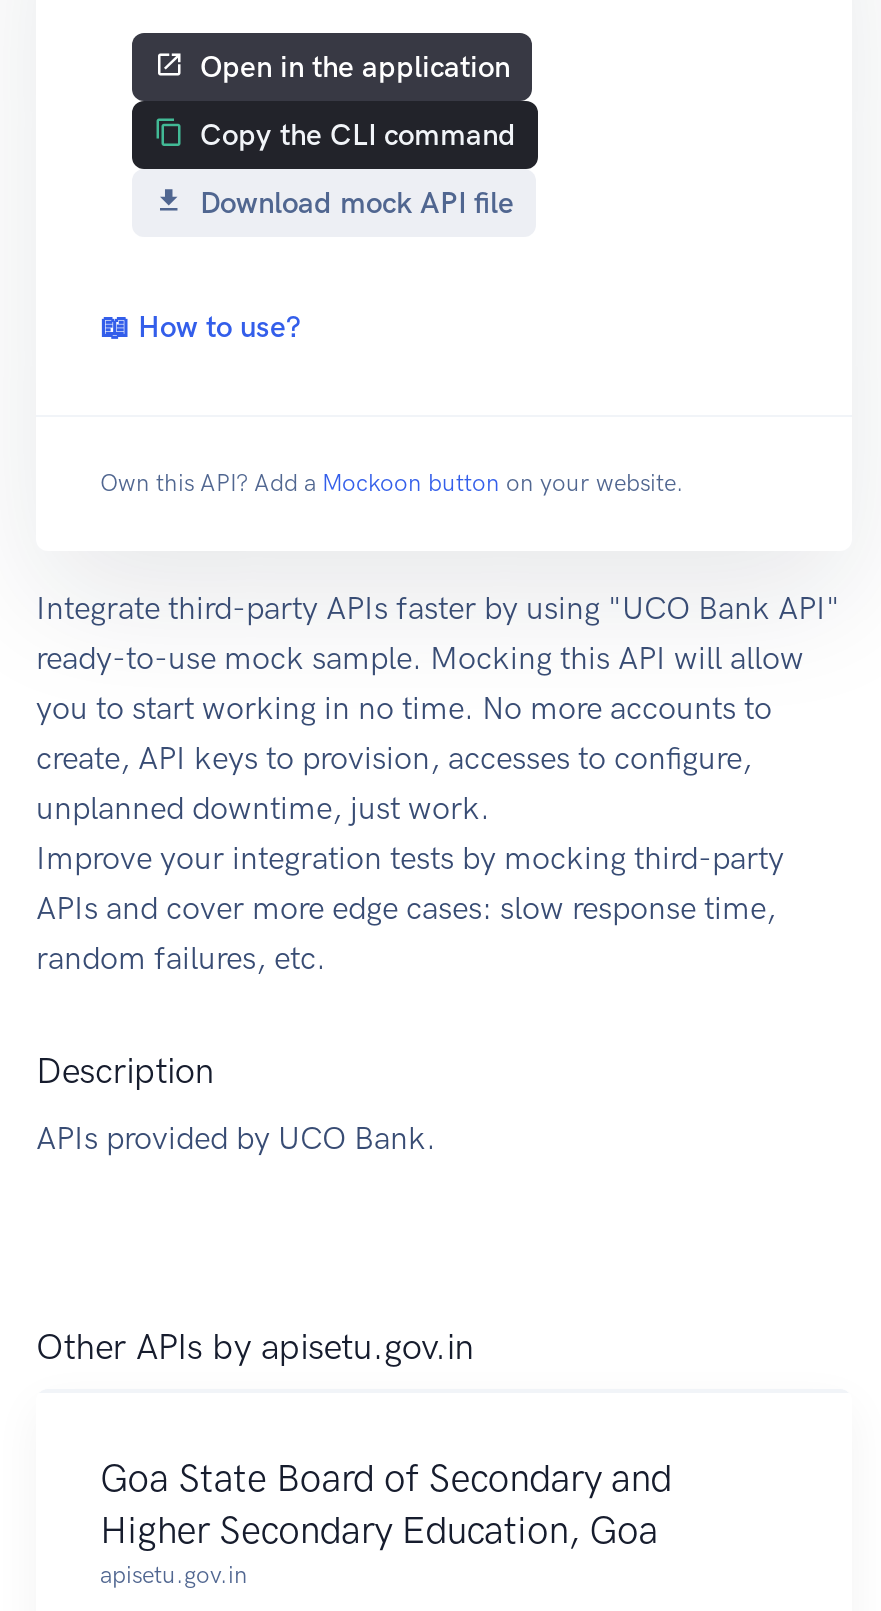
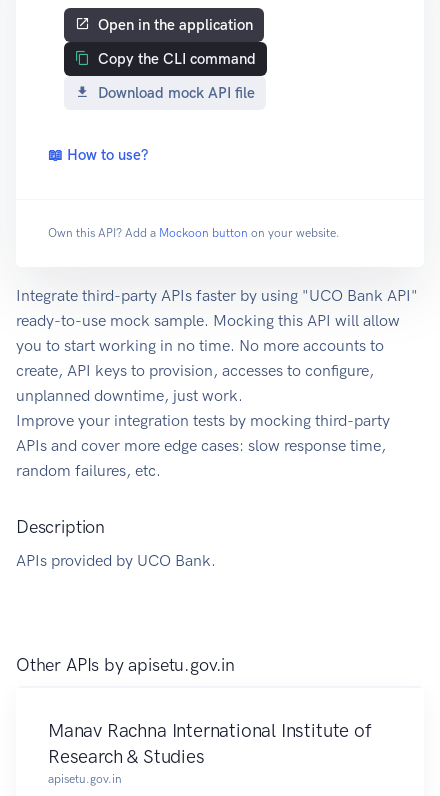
[100,1455,672,1553] Goa State Board of Secondary and | Higher Secondary Education, Goa -> [48,719,372,768] Manav Rachna International Institute of | Research & Studies

